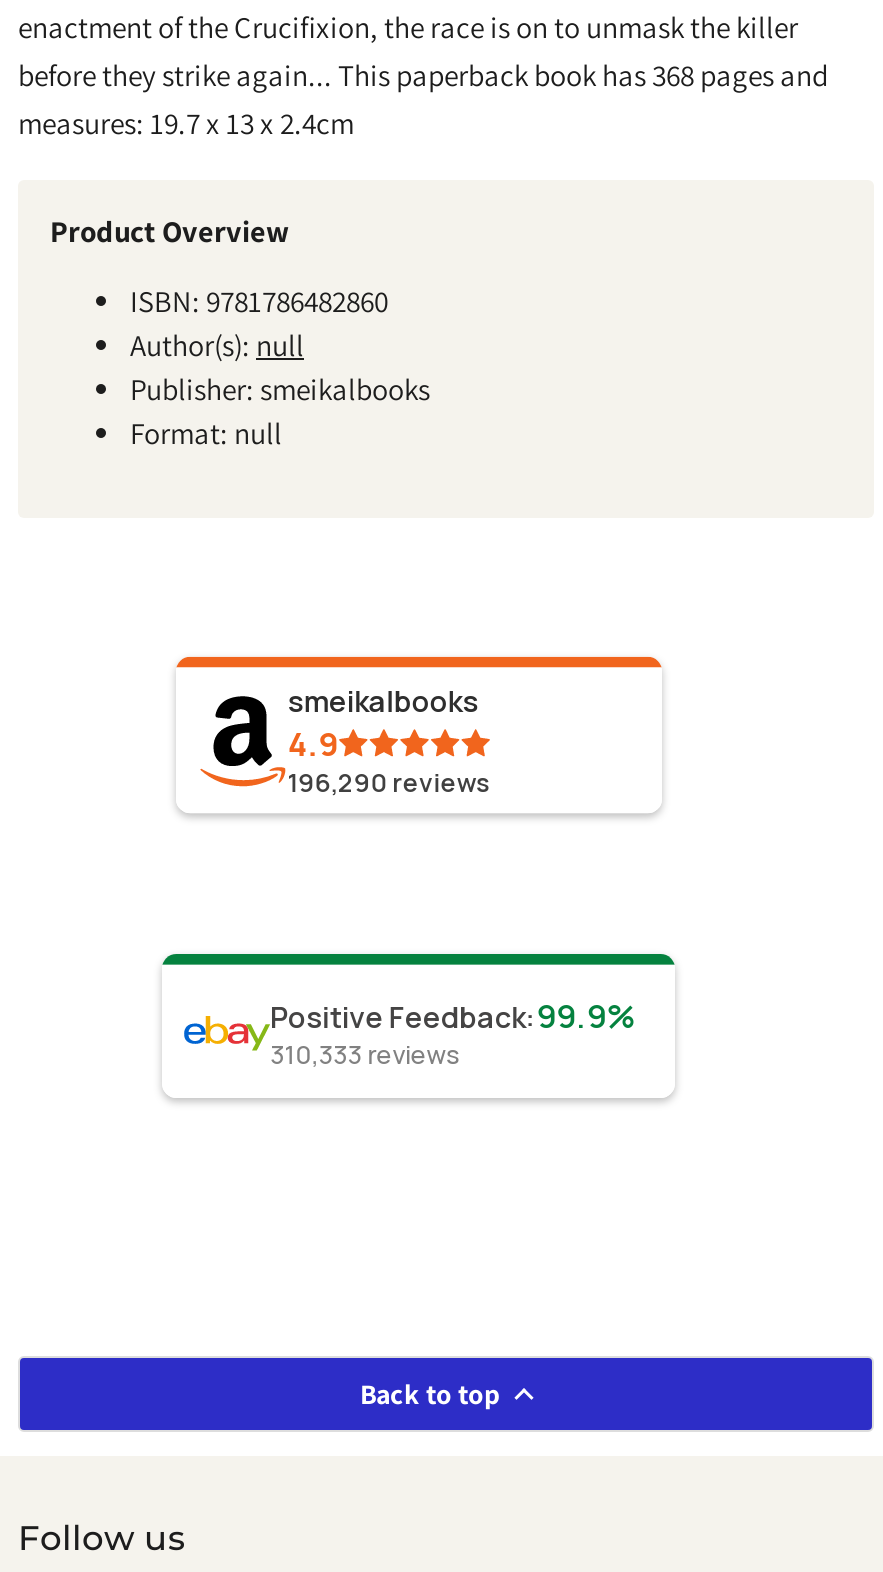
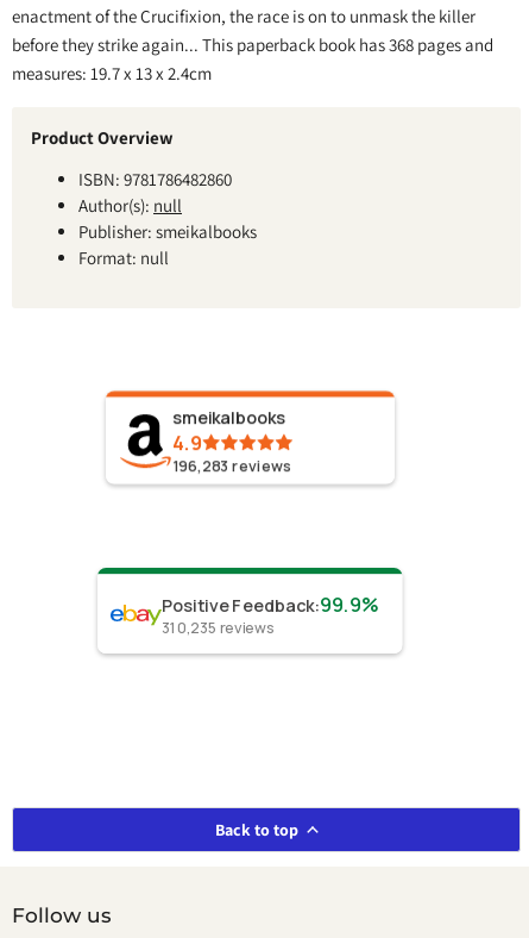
[288,765,491,799] 196,290 reviews -> [172,455,291,475] 196,283 reviews
[269,1037,460,1071] 310,333 reviews -> [161,617,274,637] 310,235 reviews

